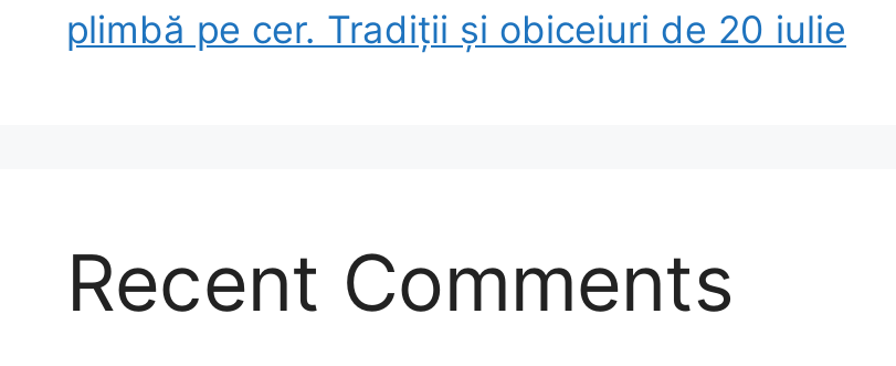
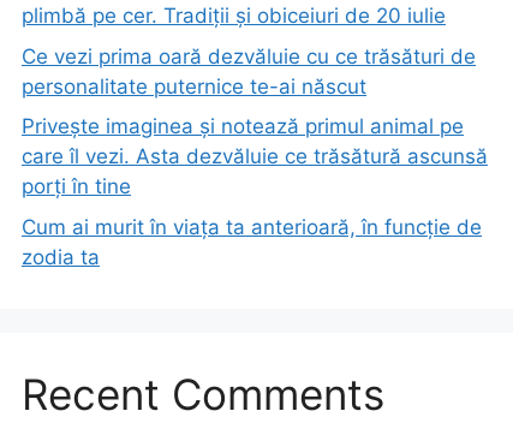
none -> [22,44,488,269] Ce vezi prima oară dezvăluie cu ce trăsături de | personalitate puternice te-ai născut | Privește imaginea și notează primul animal pe | care îl vezi. Asta dezvăluie ce trăsătură ascunsă | porți în tine | Cum ai murit în viața ta anterioară, în funcție de | zodia ta

